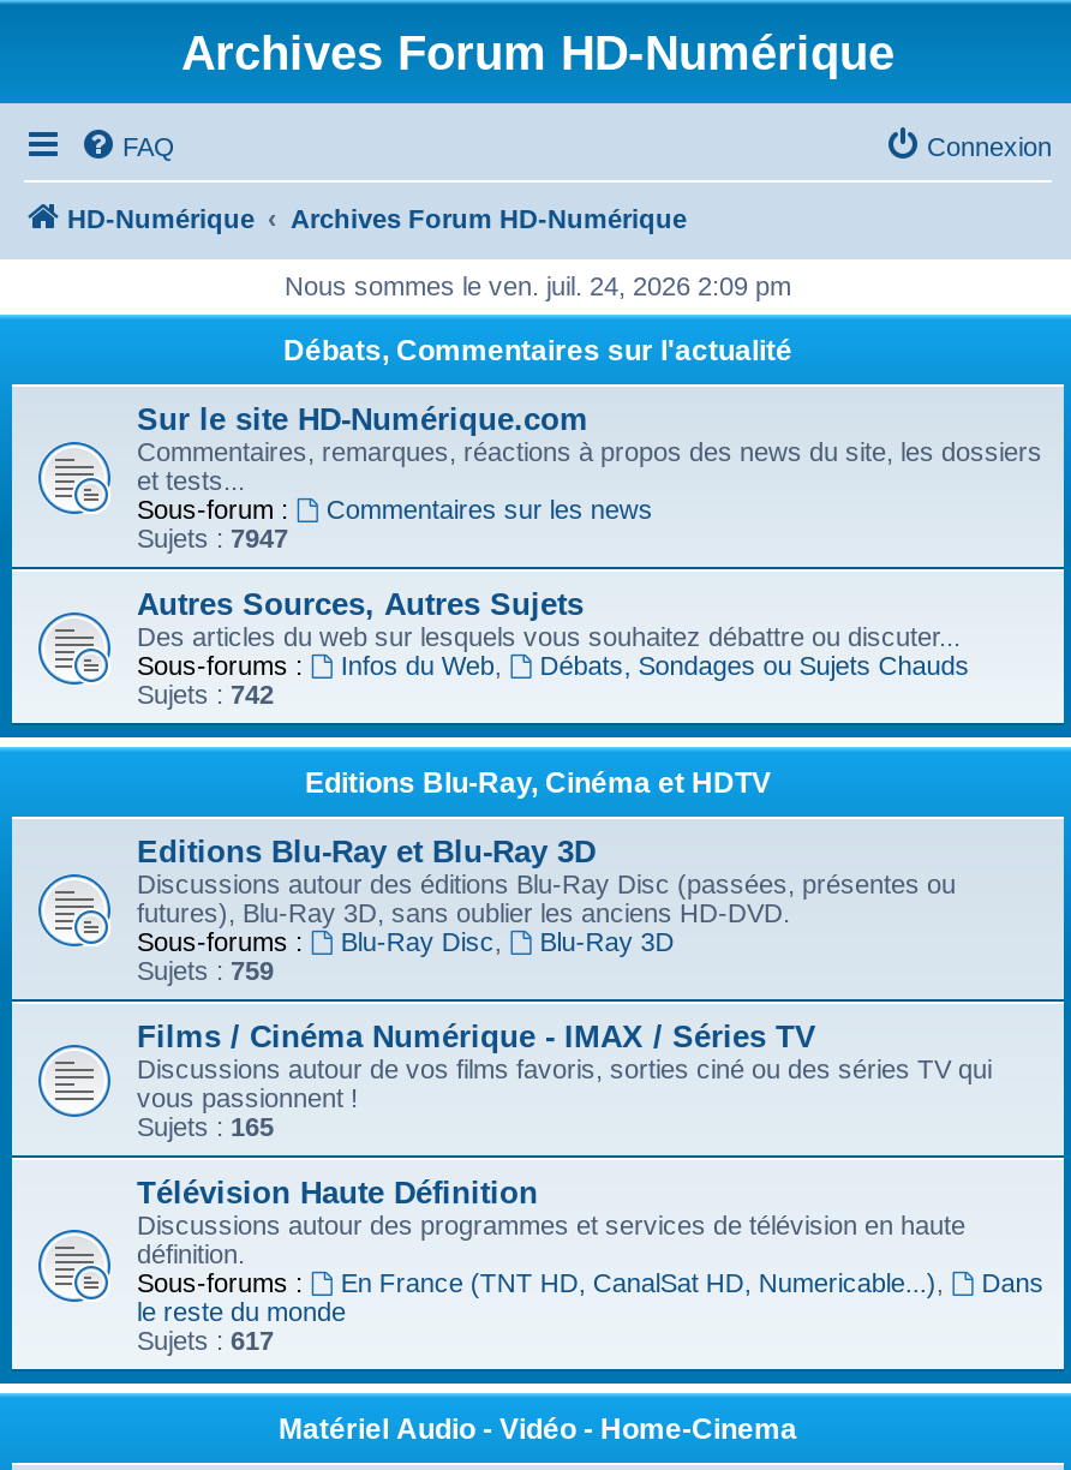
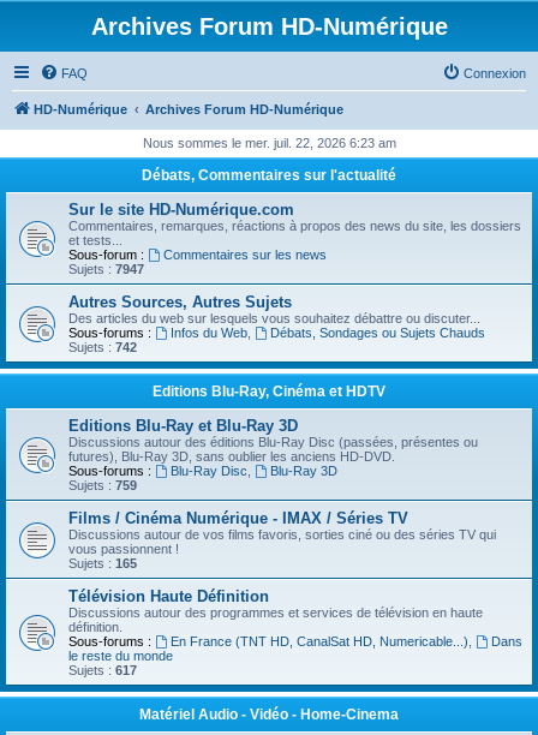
[285,271,791,300] Nous sommes le ven. juil. 24, 2026 2:09 pm -> [142,136,396,150] Nous sommes le mer. juil. 22, 2026 6:23 am

